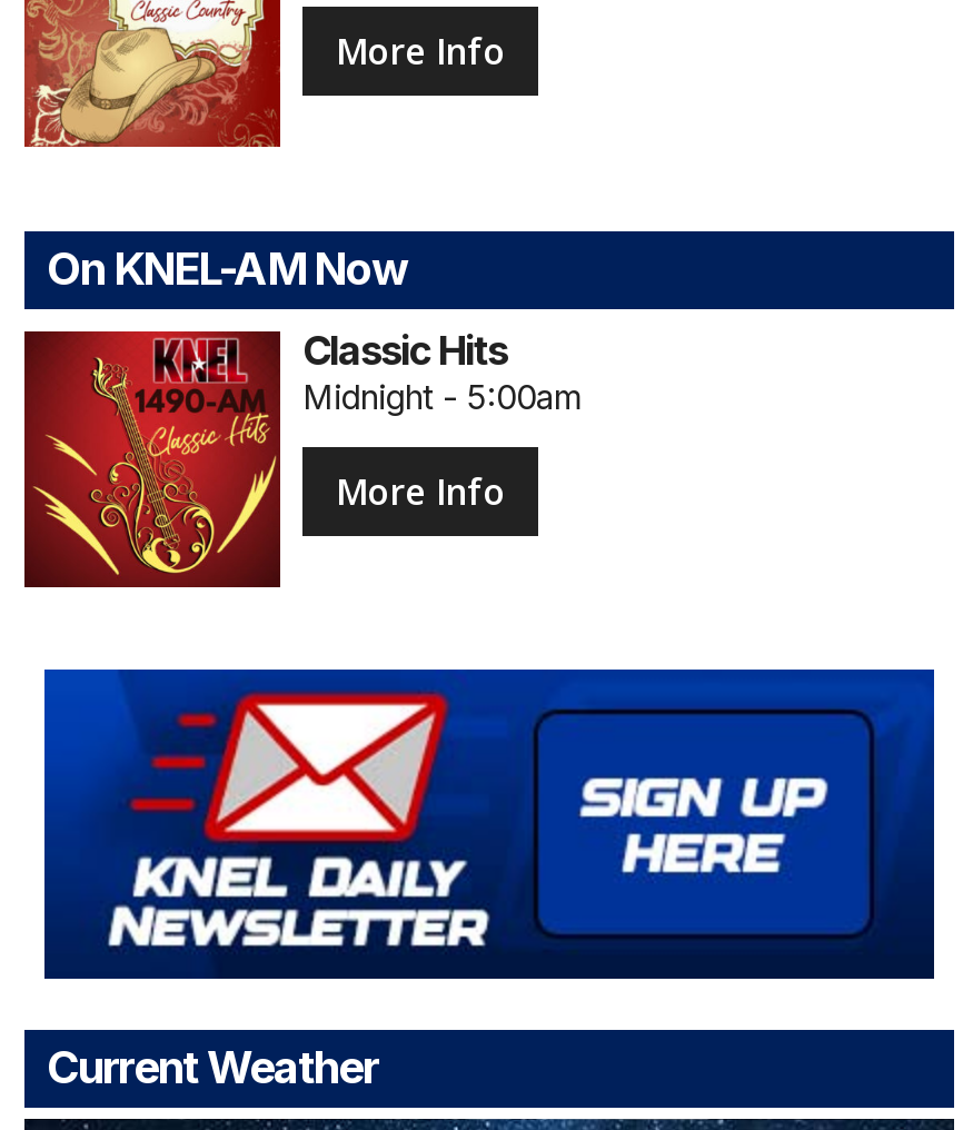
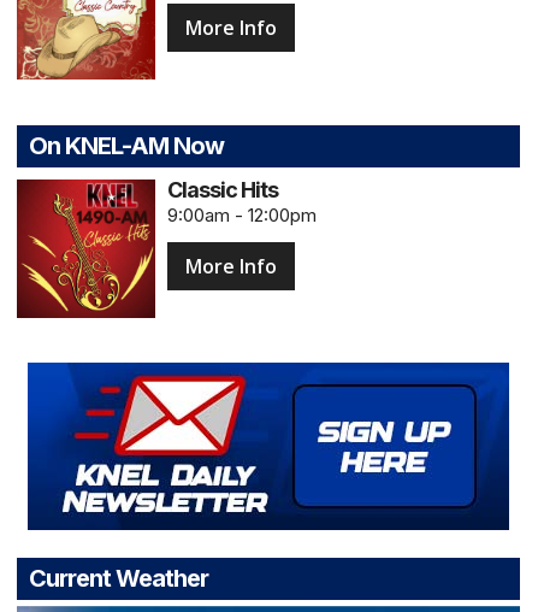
[302,375,583,417] Midnight - 5:00am -> [167,203,317,226] 9:00am - 12:00pm

